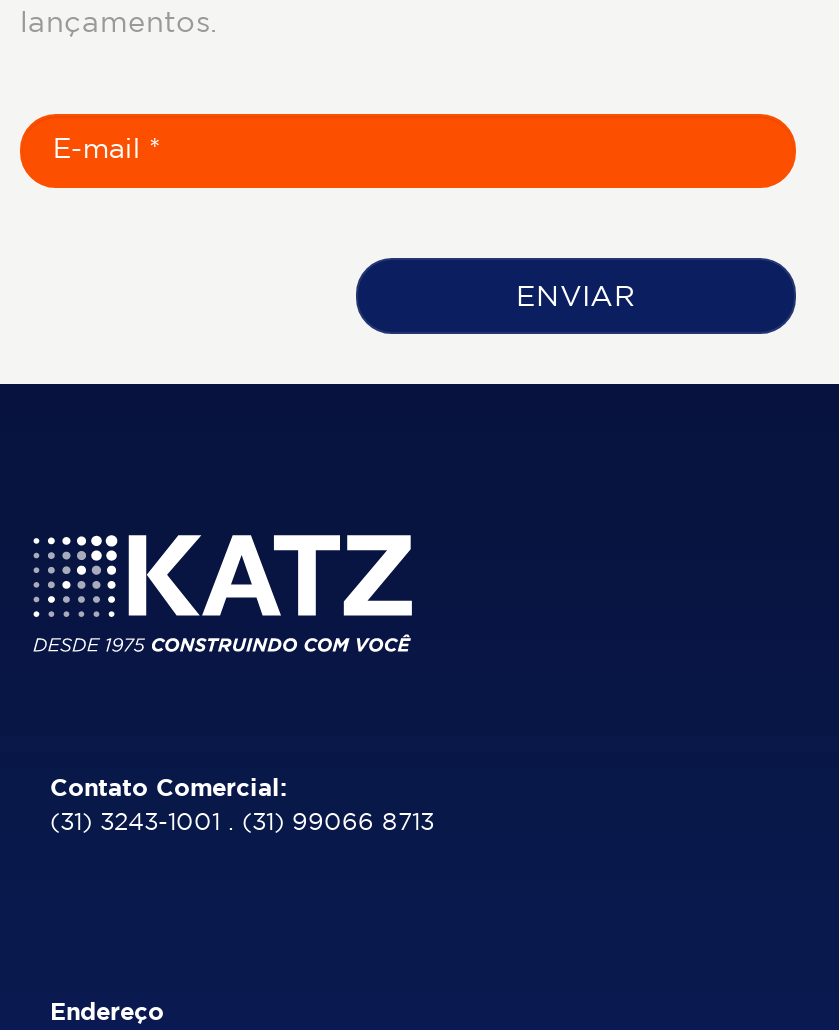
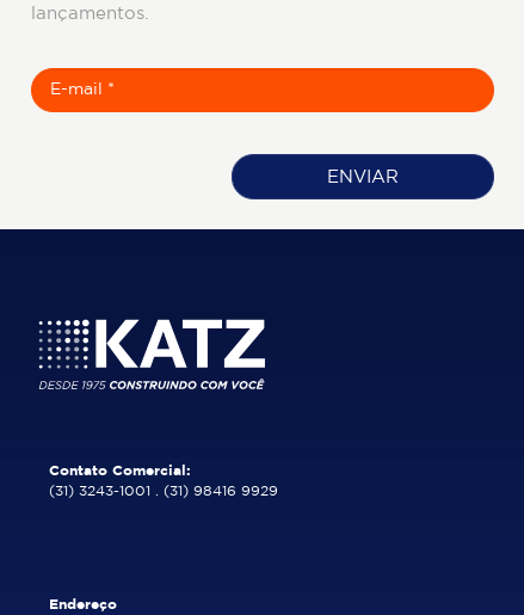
[50,813,434,835] (31) 3243-1001. (31) 99066 8713 -> [49,485,278,498] (31) 3243-1001. (31) 98416 9929

